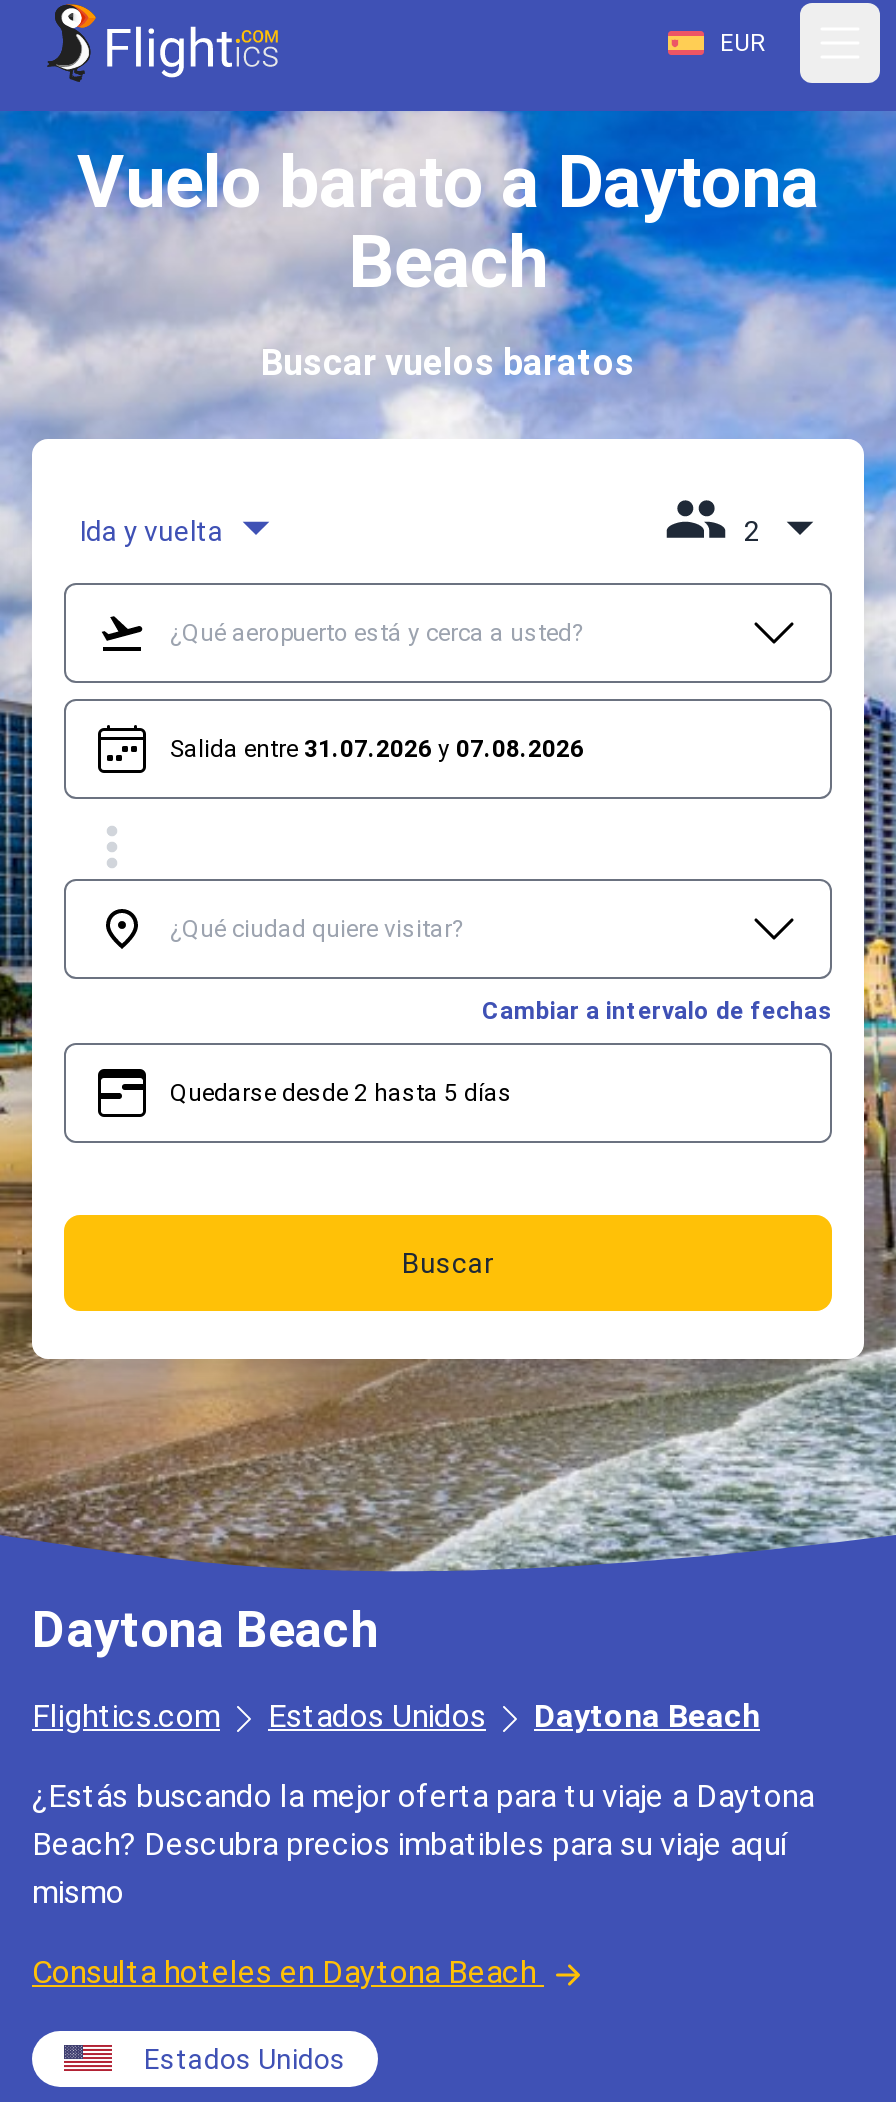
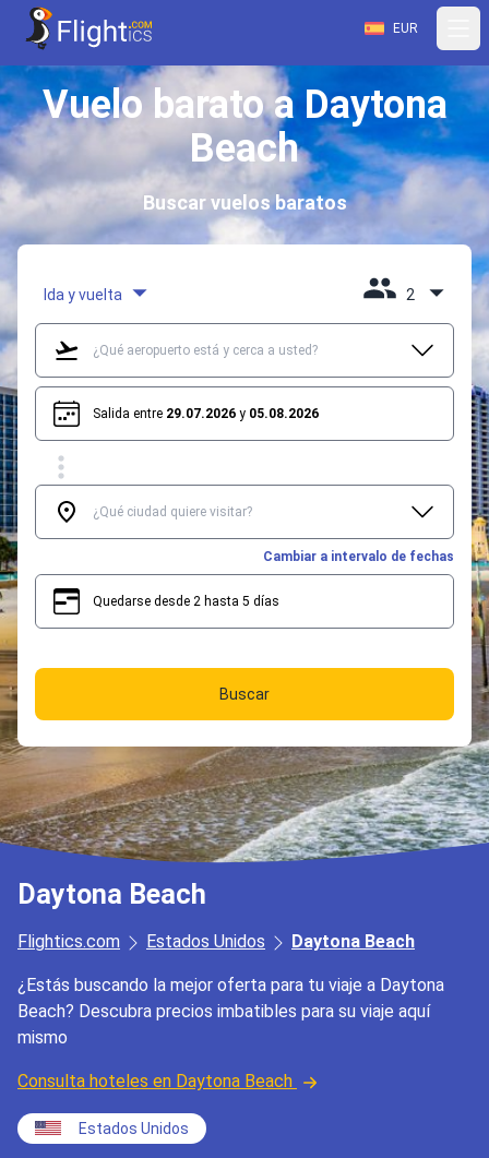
[170,735,584,763] Salida entre 31.07.2026 y 07.08.2026 -> [93,406,319,421] Salida entre 29.07.2026 y 05.08.2026

